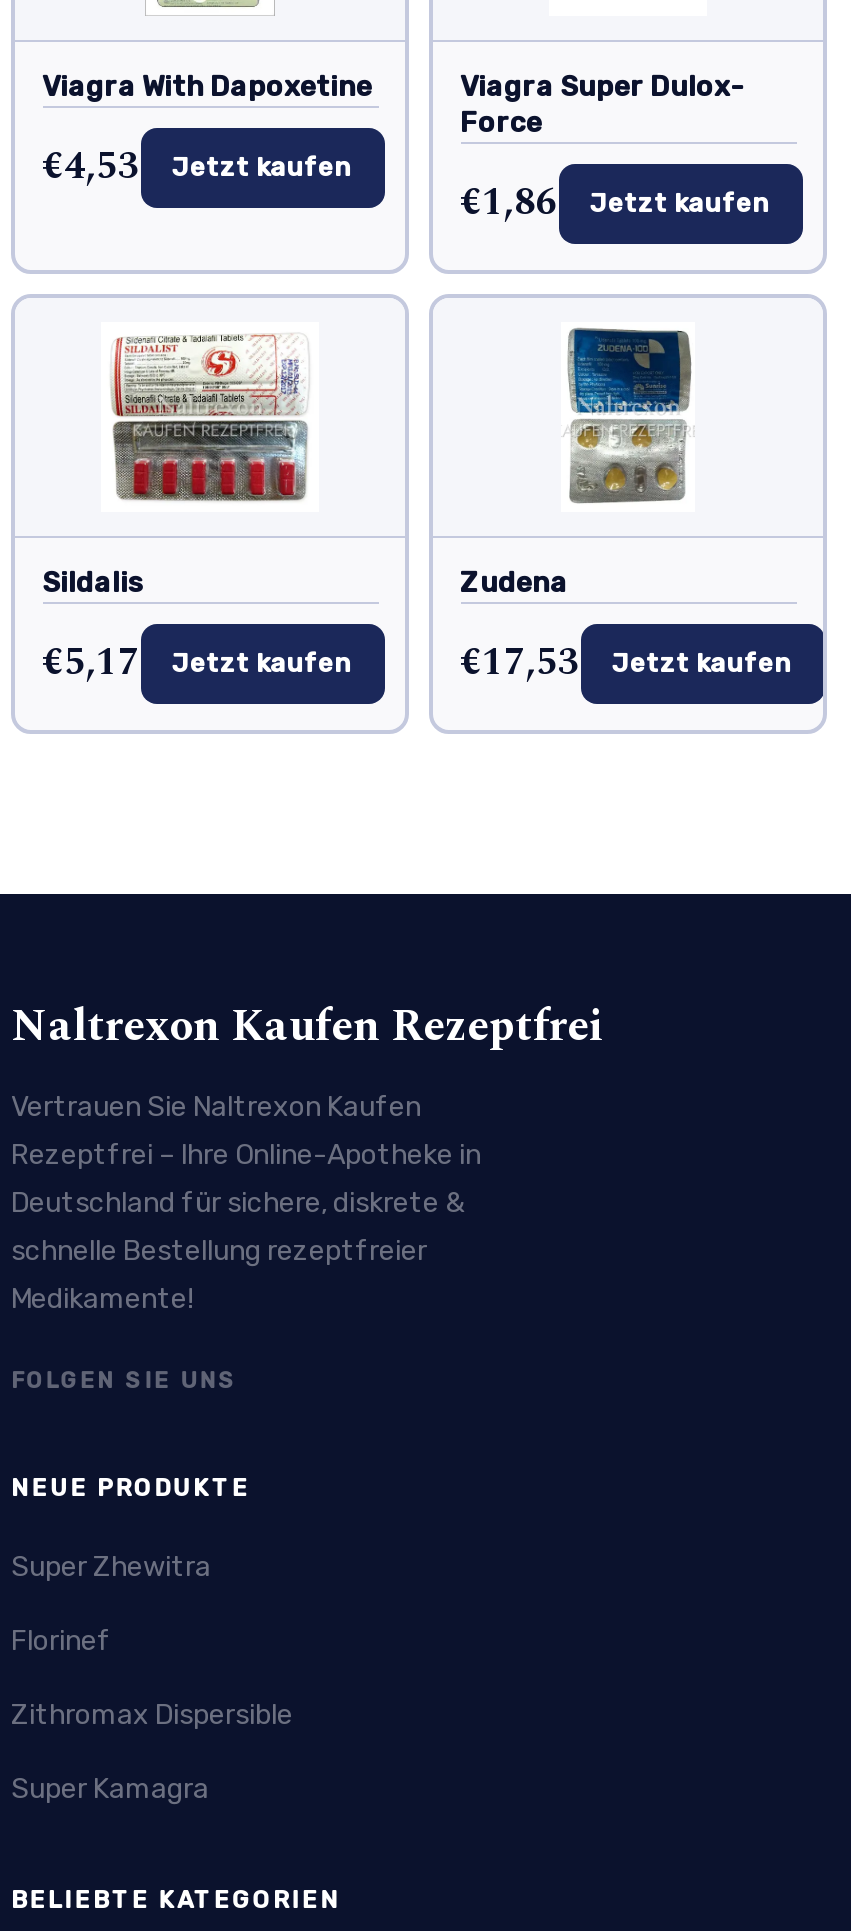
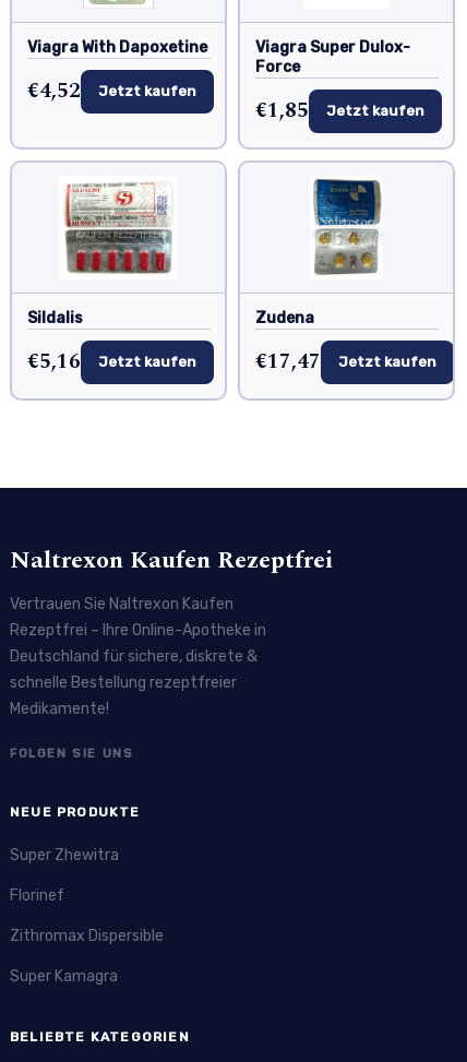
[42,137,352,195] €4,53 Jetzt kaufen -> [27,75,196,107] €4,52 Jetzt kaufen
[460,173,770,231] €1,86 Jetzt kaufen -> [255,95,424,126] €1,85 Jetzt kaufen
[42,633,352,691] €5,17 Jetzt kaufen -> [27,346,196,377] €5,16 Jetzt kaufen
[460,633,792,691] €17,53 Jetzt kaufen -> [255,346,436,377] €17,47 Jetzt kaufen

